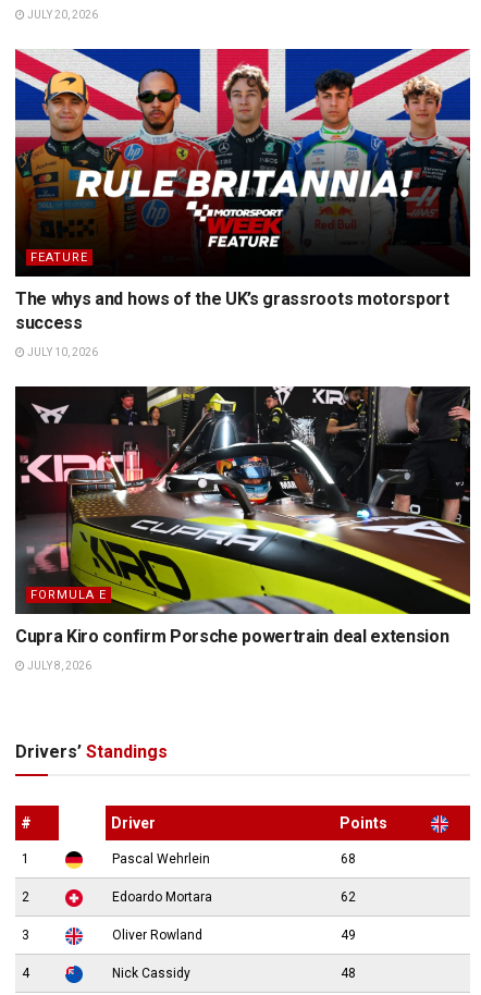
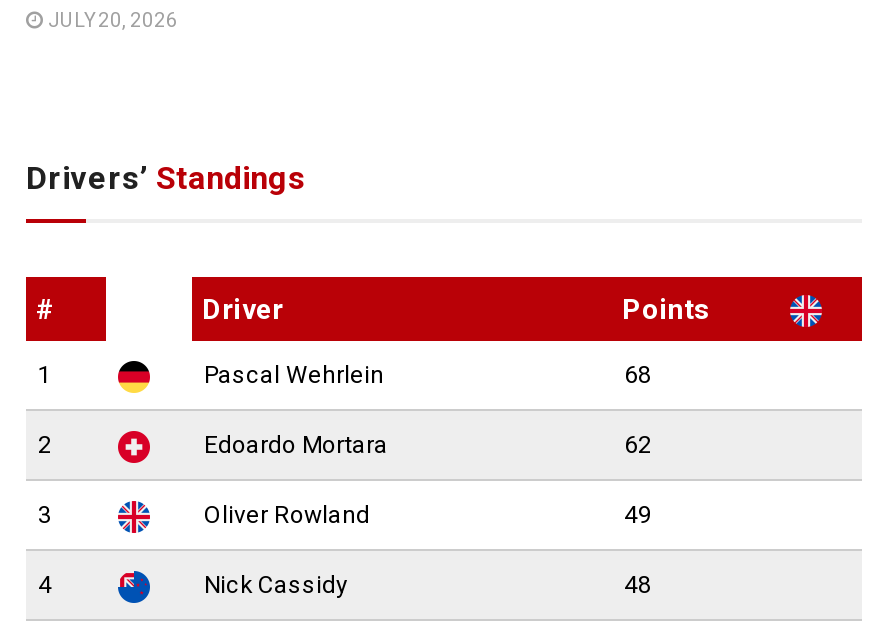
[14,48,471,358] [image] | FEATURE | The whys and hows of the UK’s grassroots motorsport | success | JULY 10, 2026 -> none
[14,385,471,671] [image] | FORMULA E | Cupra Kiro confirm Porsche powertrain deal extension | JULY 8, 2026 -> none

